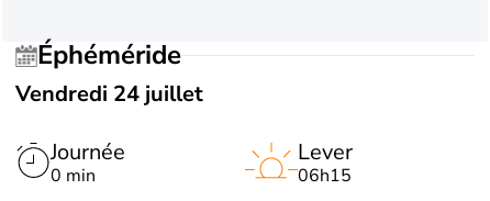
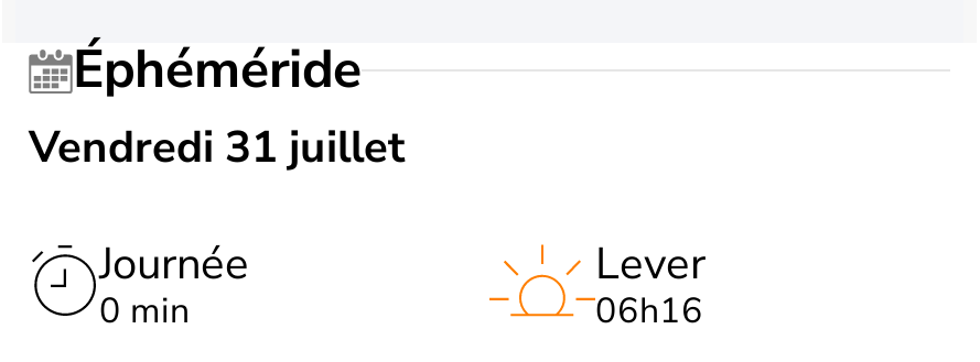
[15,79,203,109] Vendredi 24 juillet -> [29,117,406,177] Vendredi 31 juillet
[298,163,352,188] 06h15 -> [595,287,703,335] 06h16

